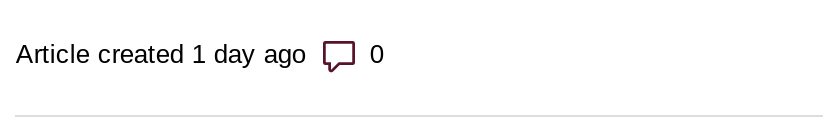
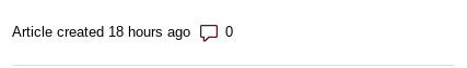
[16,39,306,69] Article created 1 day ago -> [12,24,191,40] Article created 18 hours ago

